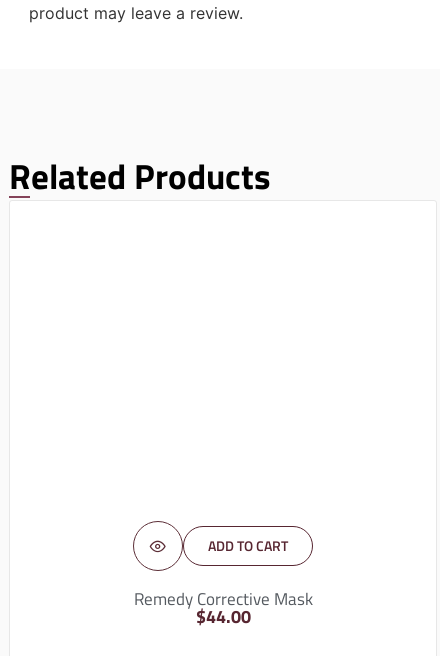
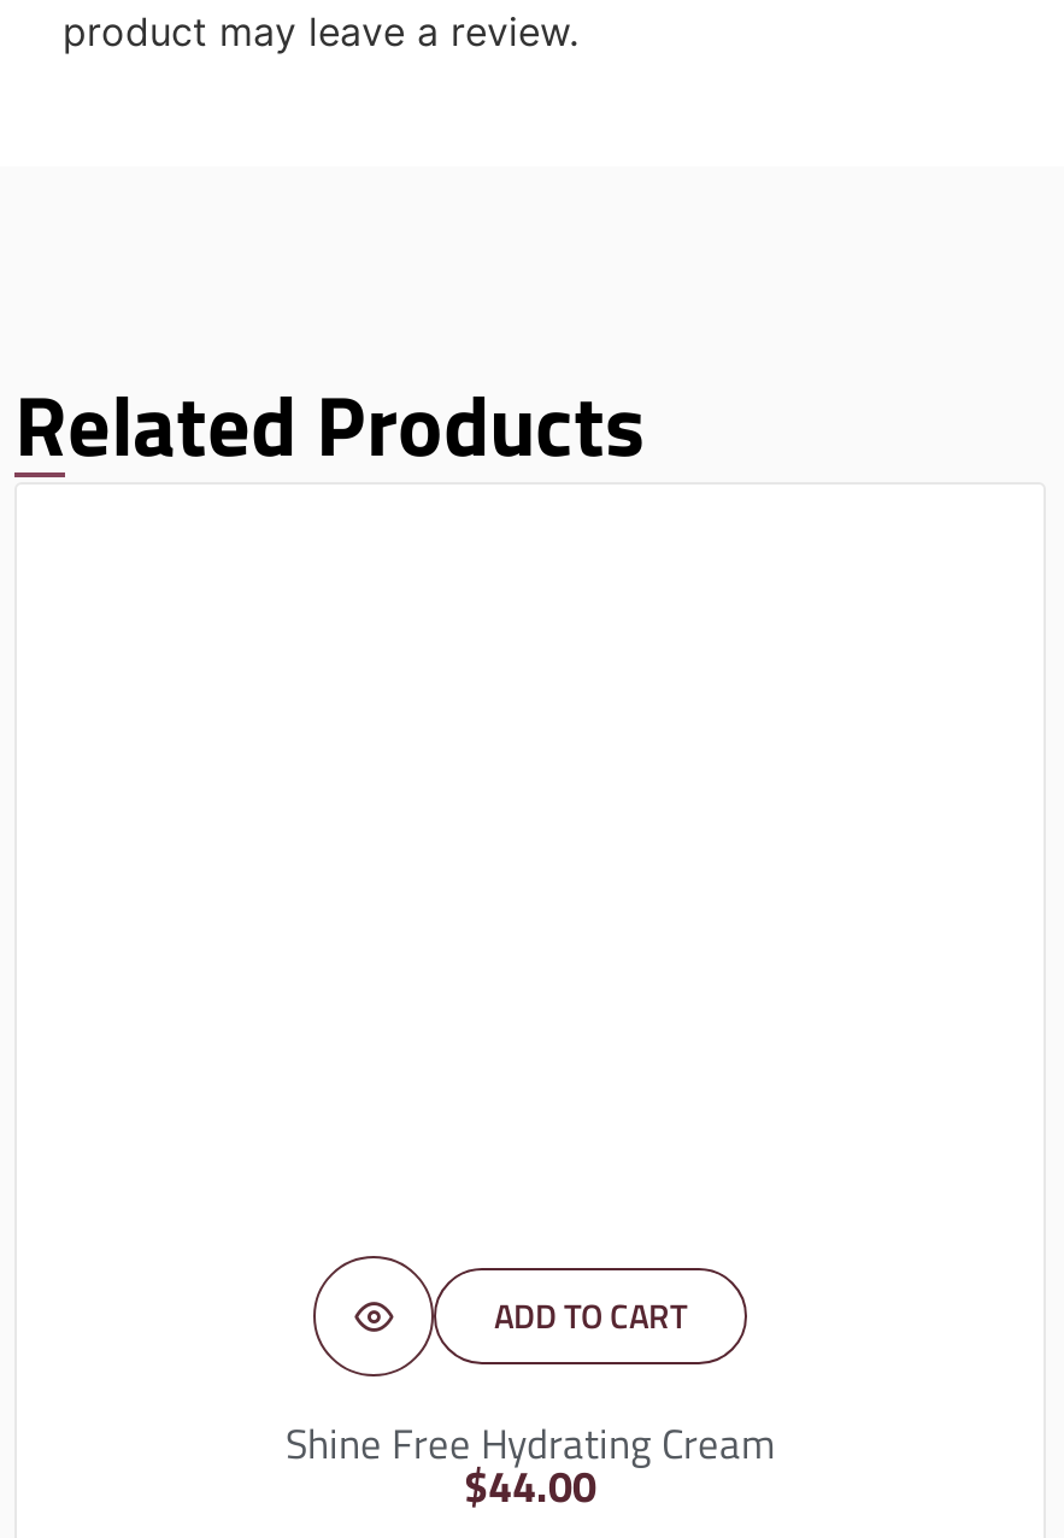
[133,586,312,612] Remedy Corrective Mask -> [286,1413,775,1476] Shine Free Hydrating Cream

